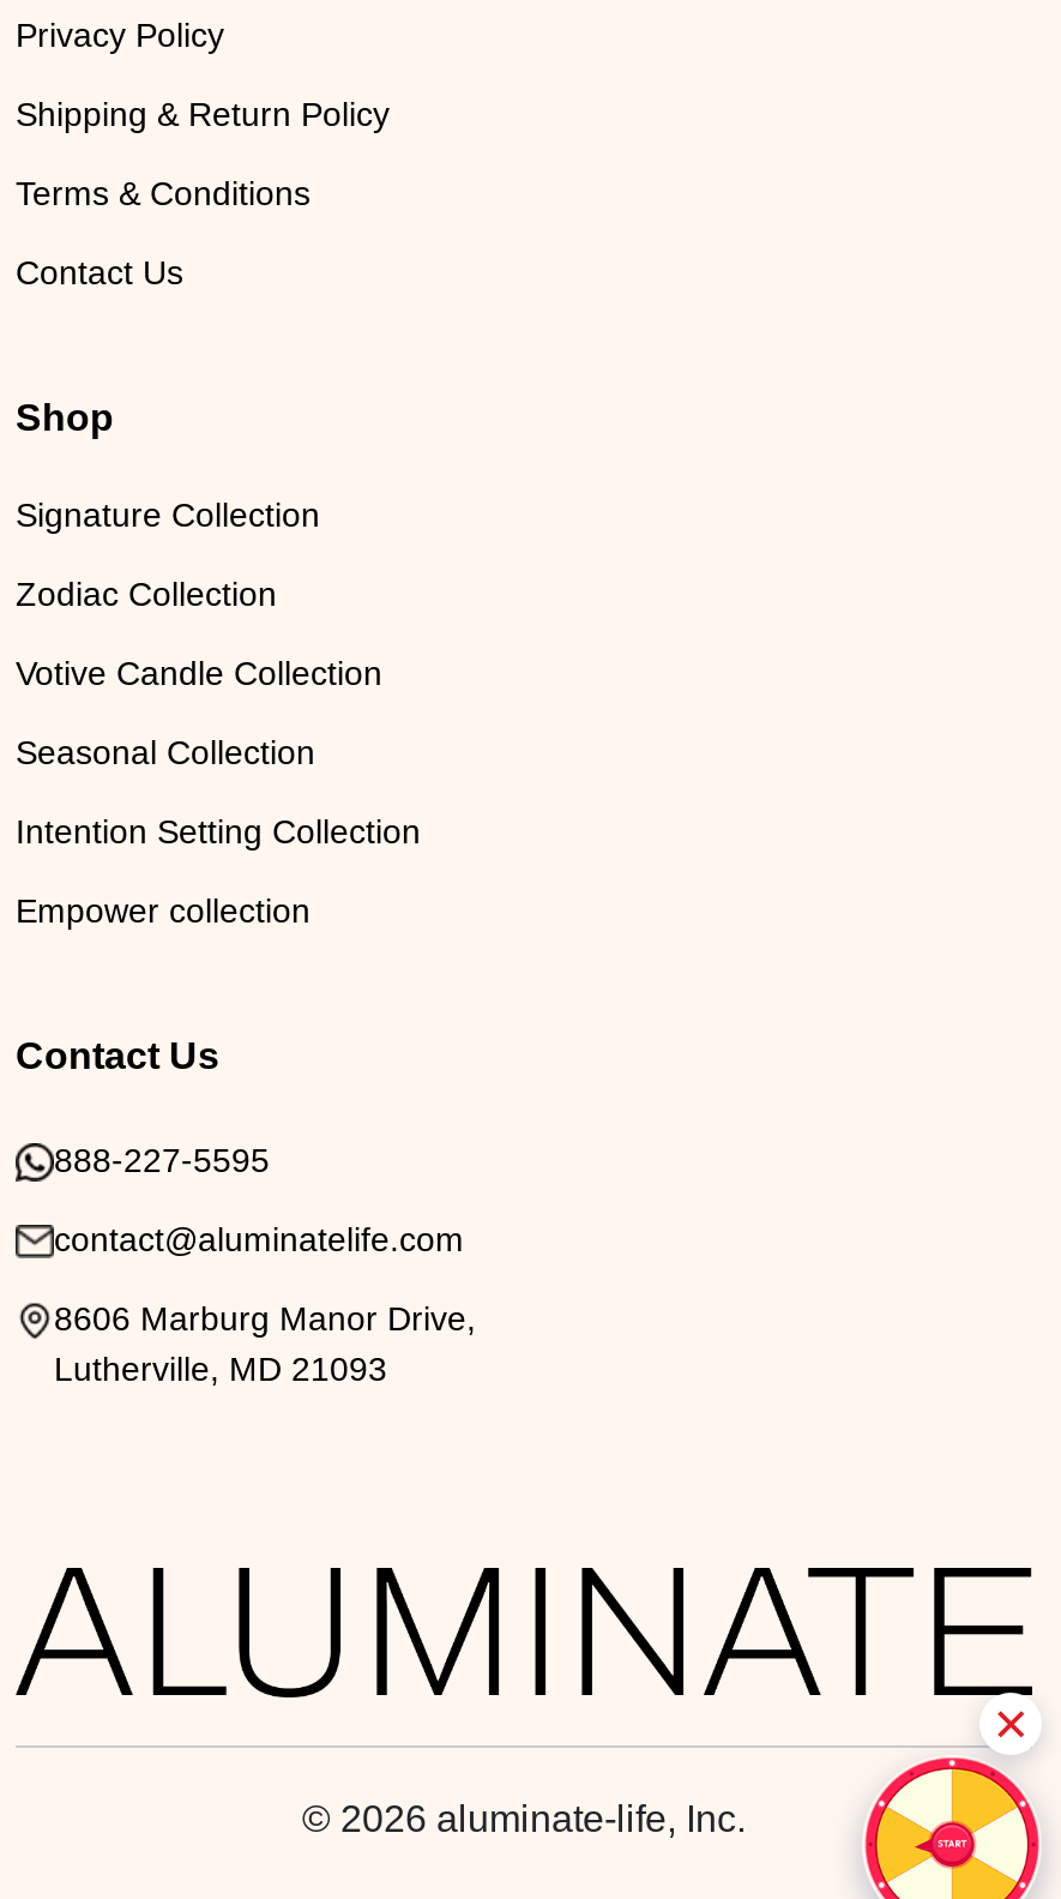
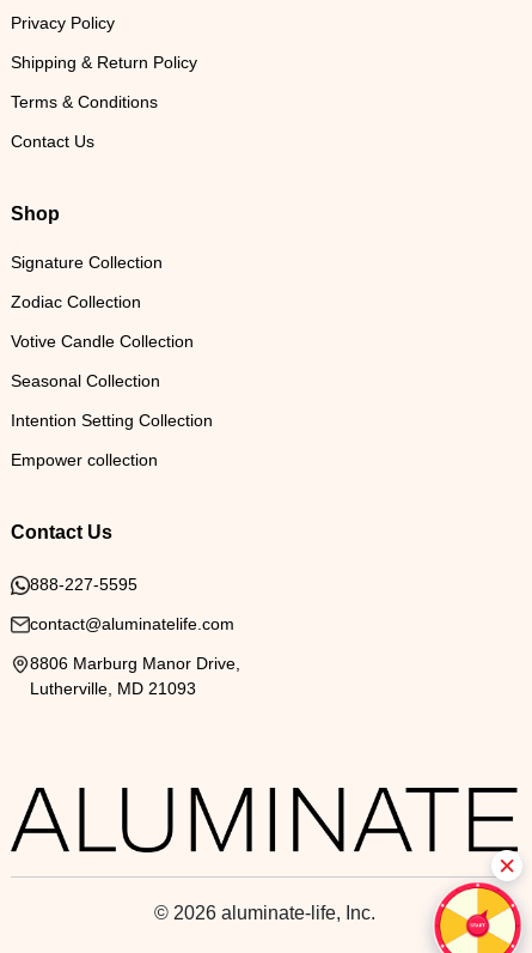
[54,1299,476,1338] 8606 Marburg Manor Drive, -> [30,654,240,673] 8806 Marburg Manor Drive,

